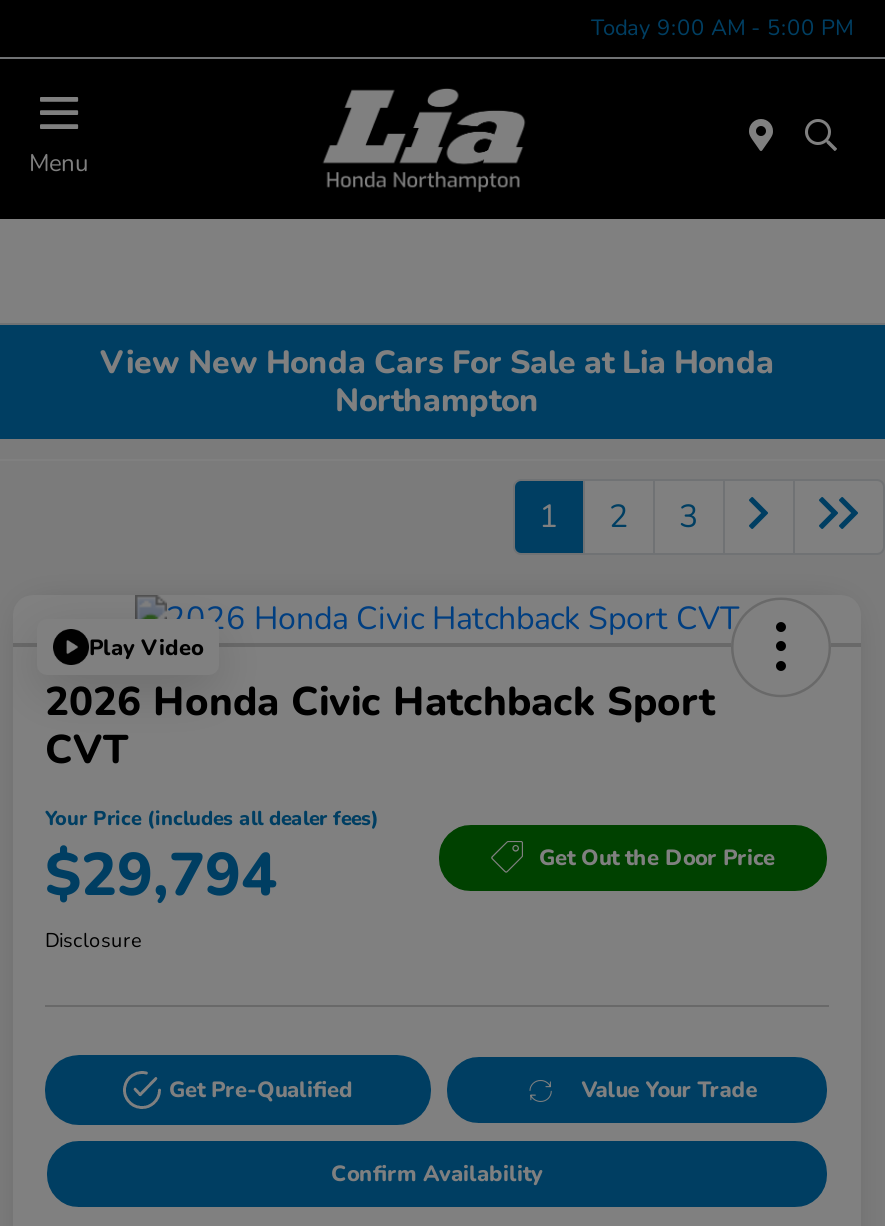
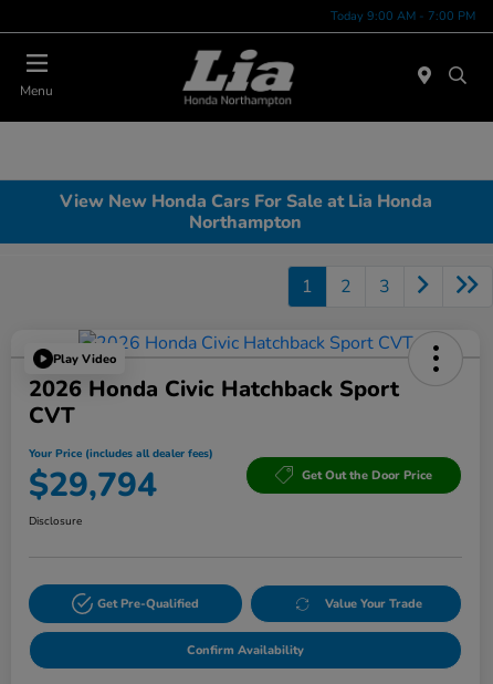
[591,12,853,42] Today 9:00 AM - 5:00 PM -> [331,7,475,24] Today 9:00 AM - 7:00 PM

